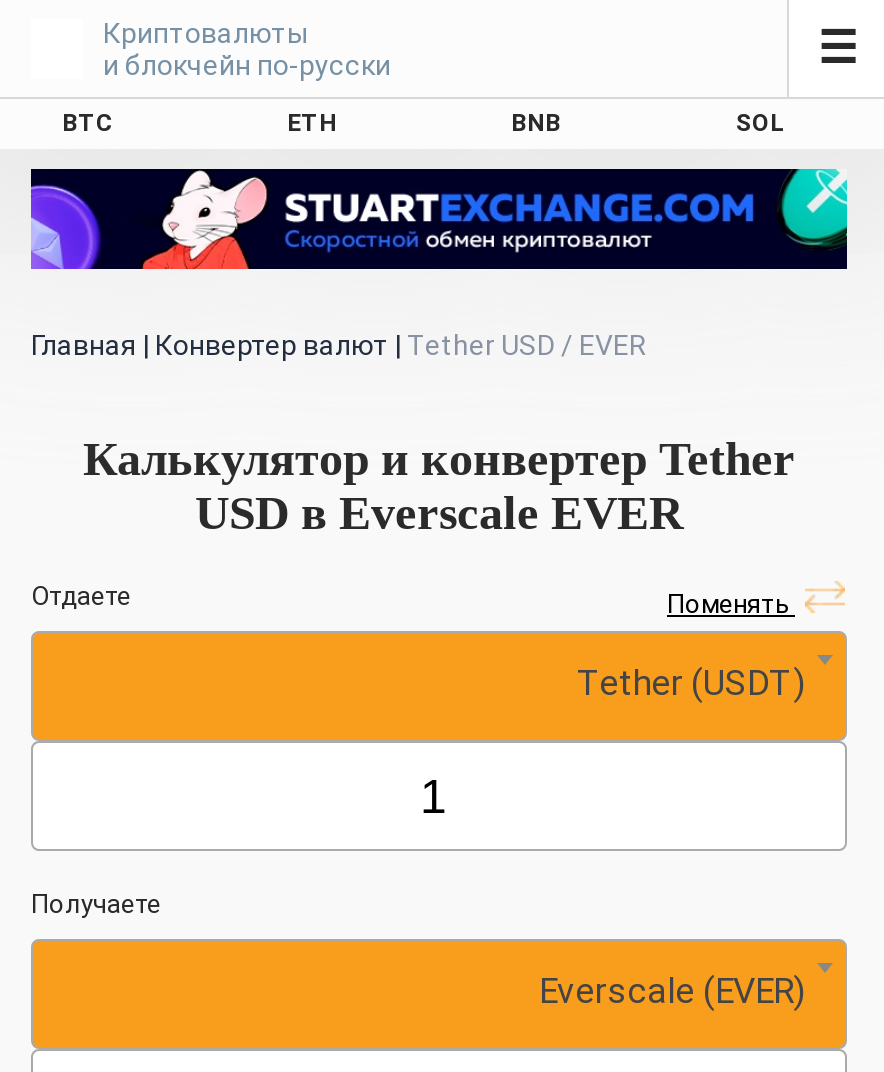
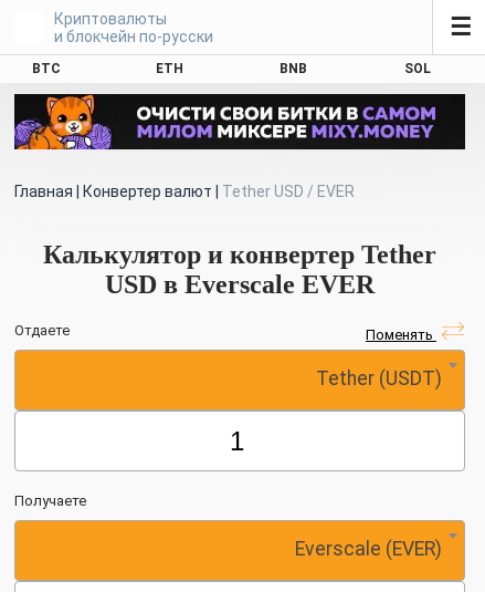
[29,167,849,271] [image] -> [13,93,466,150] [image]

